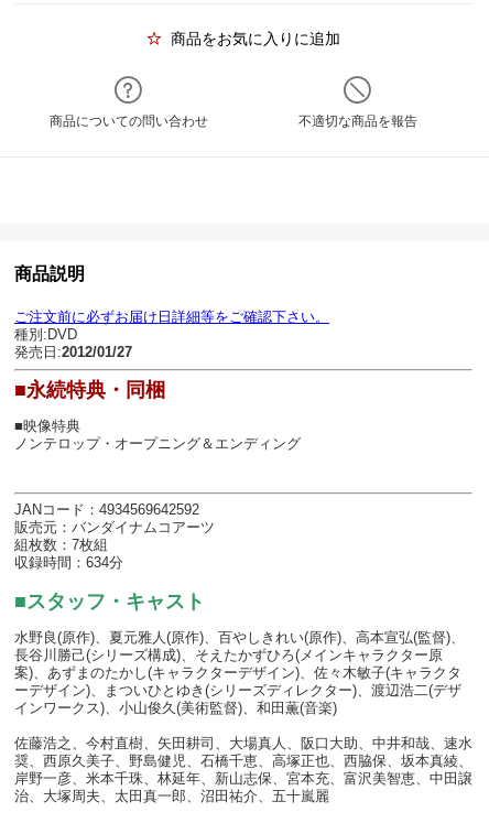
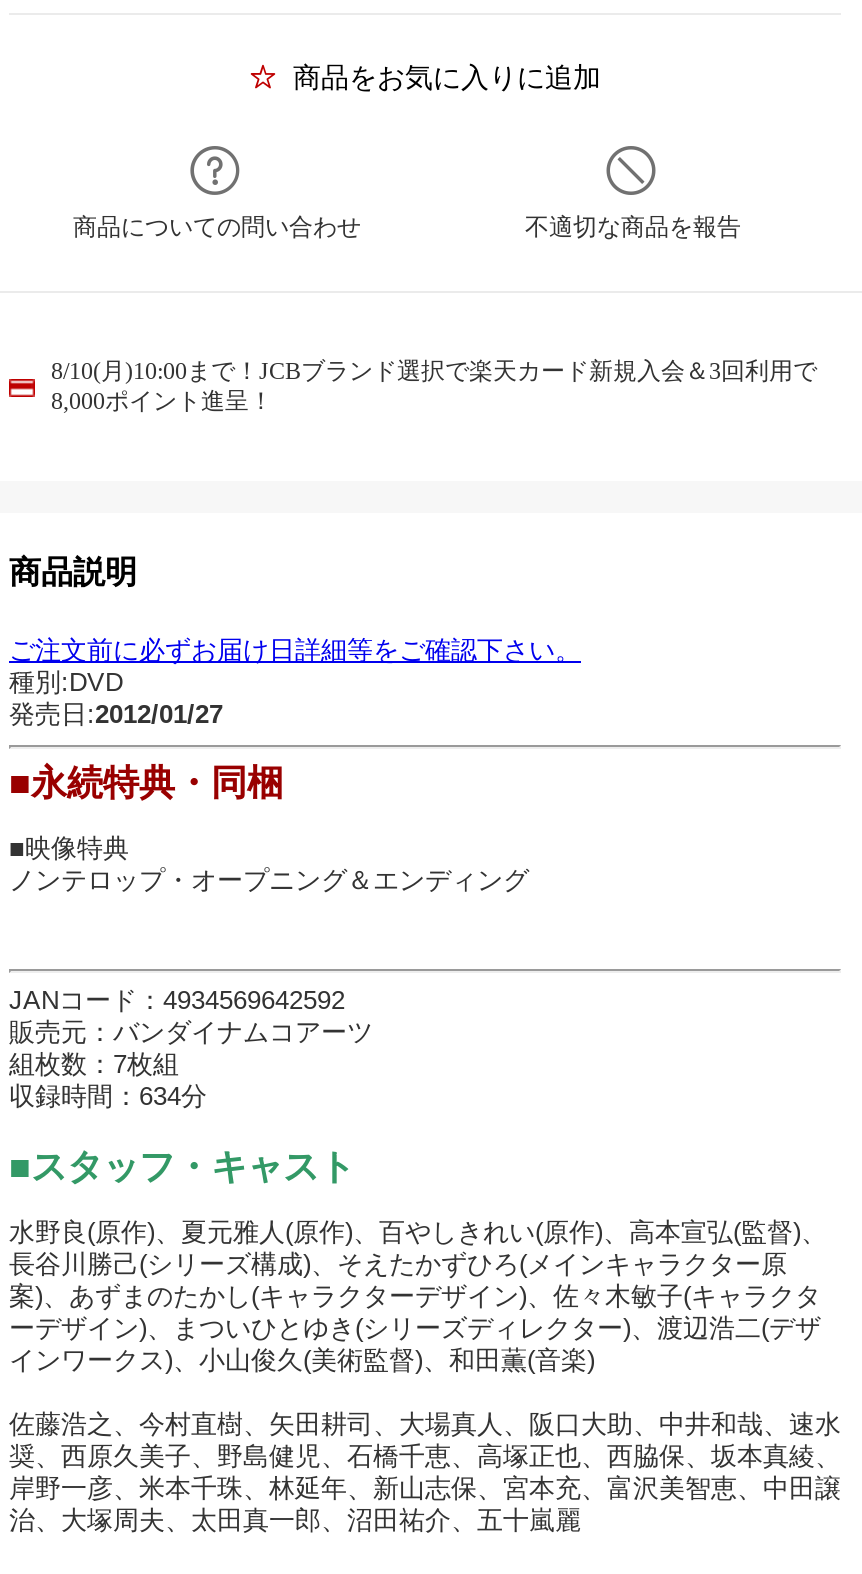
none -> [51,357,817,415] 8/10(月)10:00まで！JCBブランド選択で楽天カード新規入会＆3回利用で | 8,000ポイント進呈！

